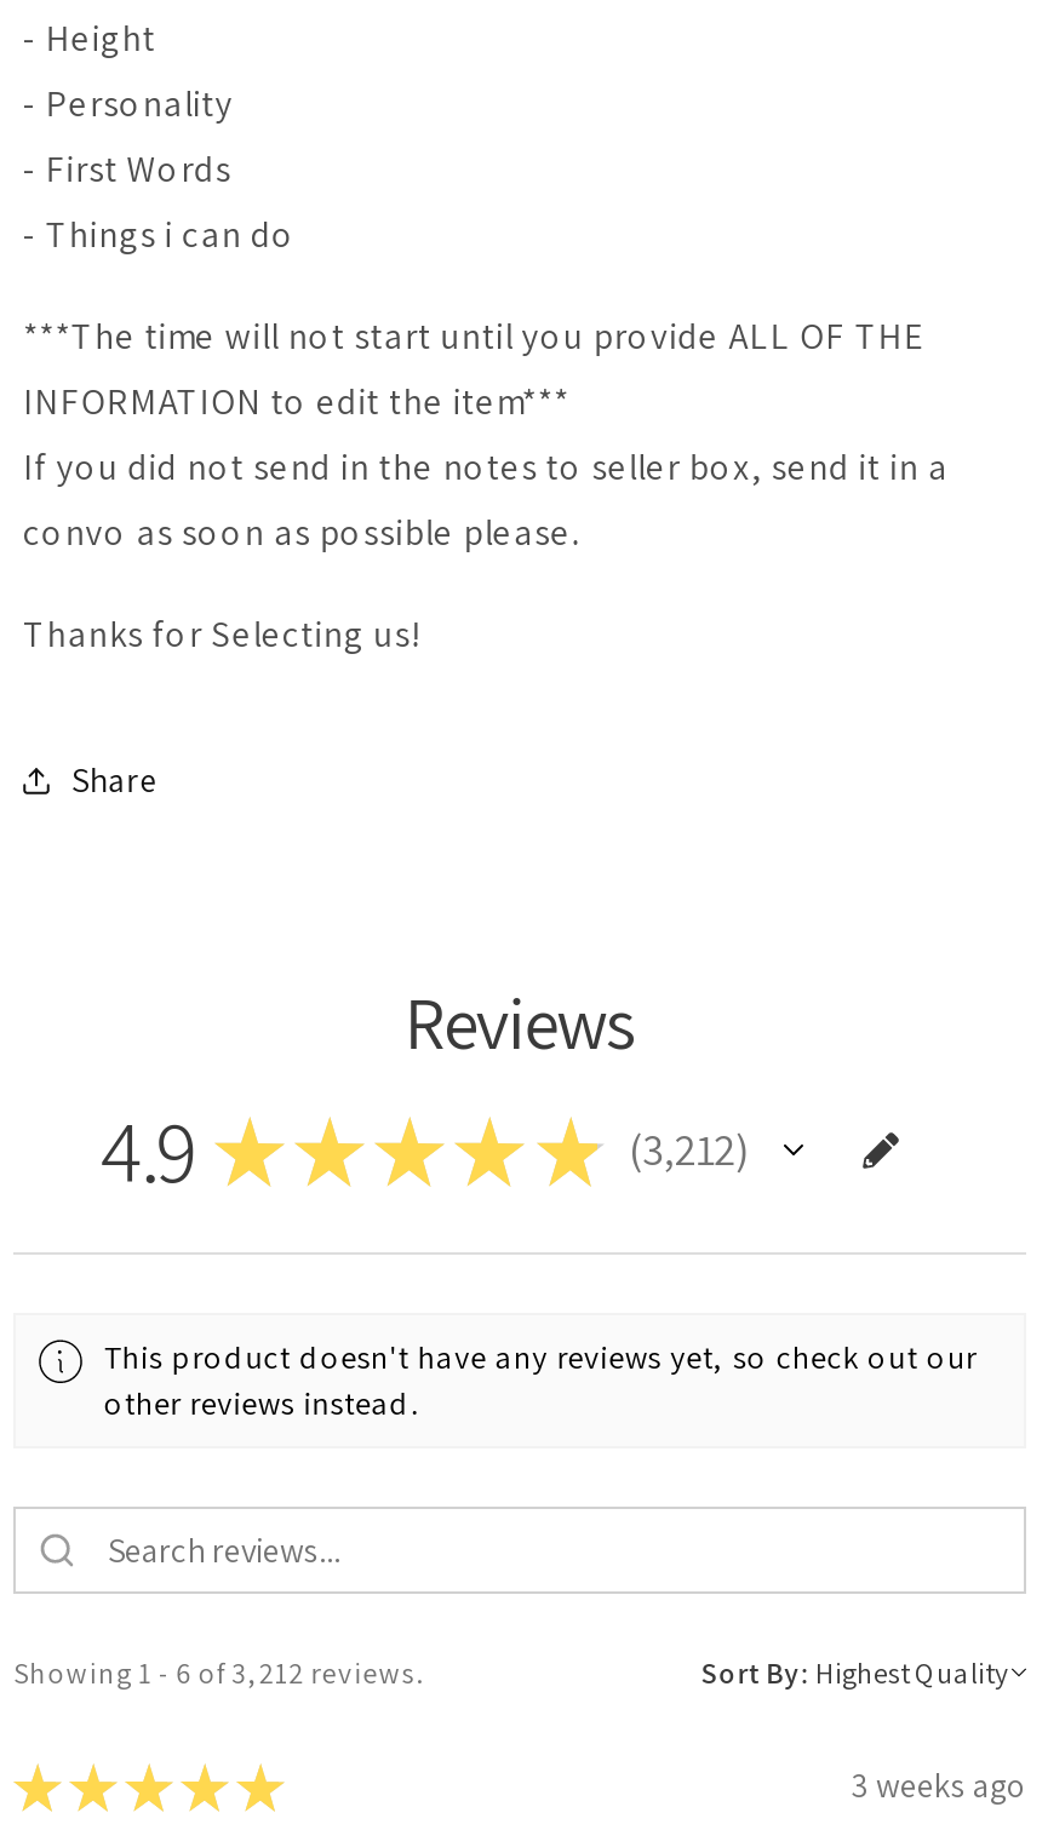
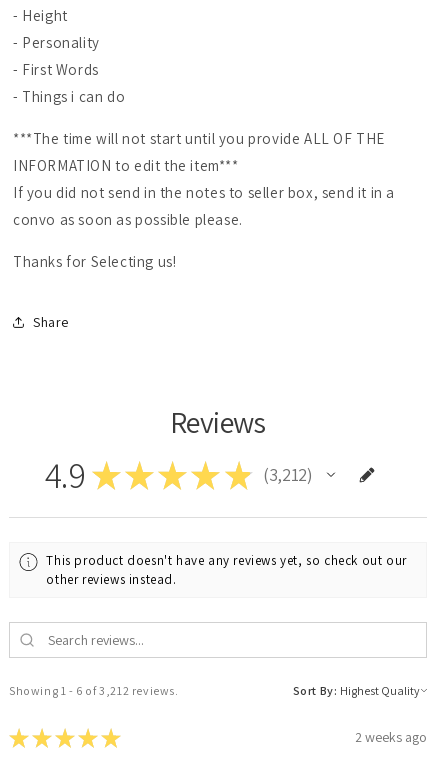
[852,1764,1026,1807] 3 weeks ago -> [355,728,427,746] 2 weeks ago

